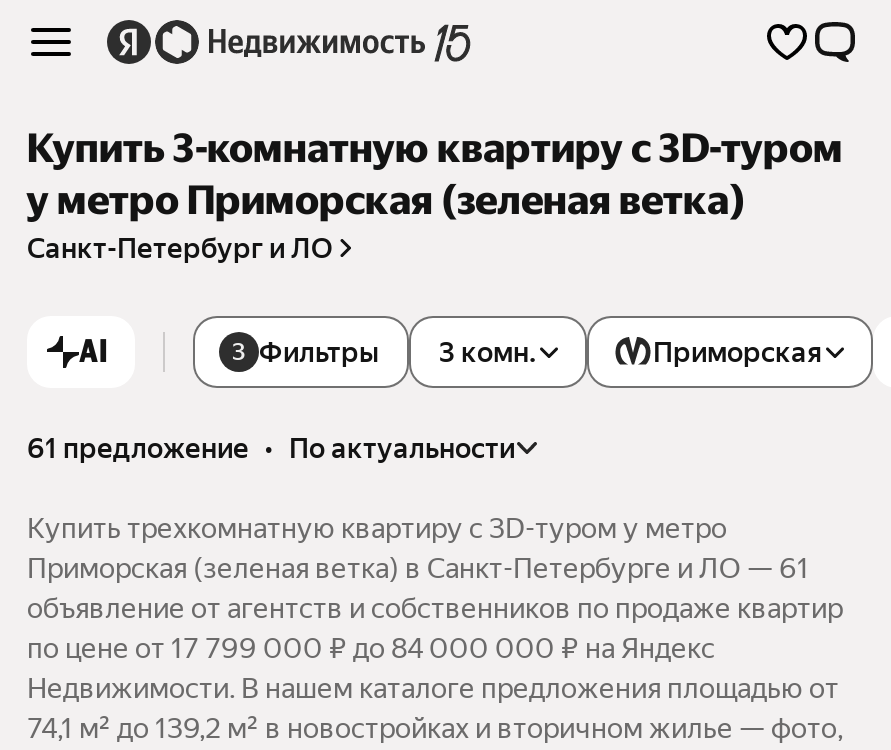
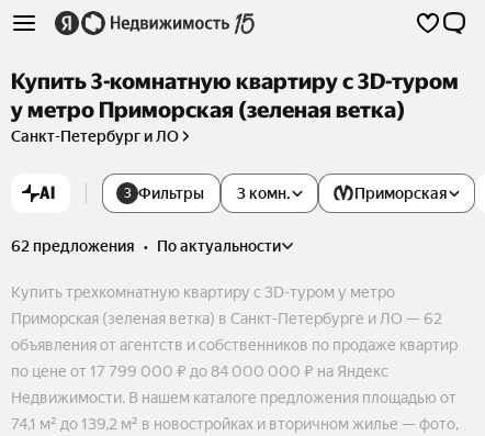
[27,432,515,464] 61 предложение • по актуальности -> [11,237,281,255] 62 предложения • по актуальности
[27,552,809,584] Приморская (зеленая ветка) в Санкт-Петербурге и ЛО — 61 -> [11,310,442,327] Приморская (зеленая ветка) в Санкт-Петербурге и ЛО — 62
[27,592,843,624] объявление от агентств и собственников по продаже квартир -> [11,336,458,354] объявления от агентств и собственников по продаже квартир

